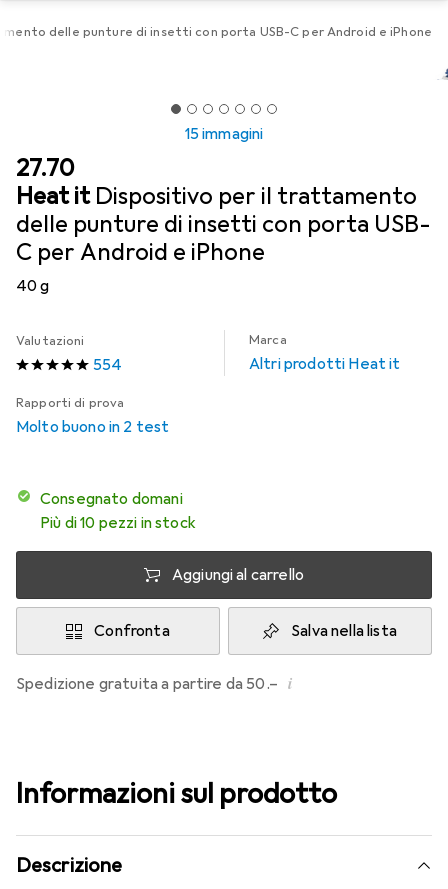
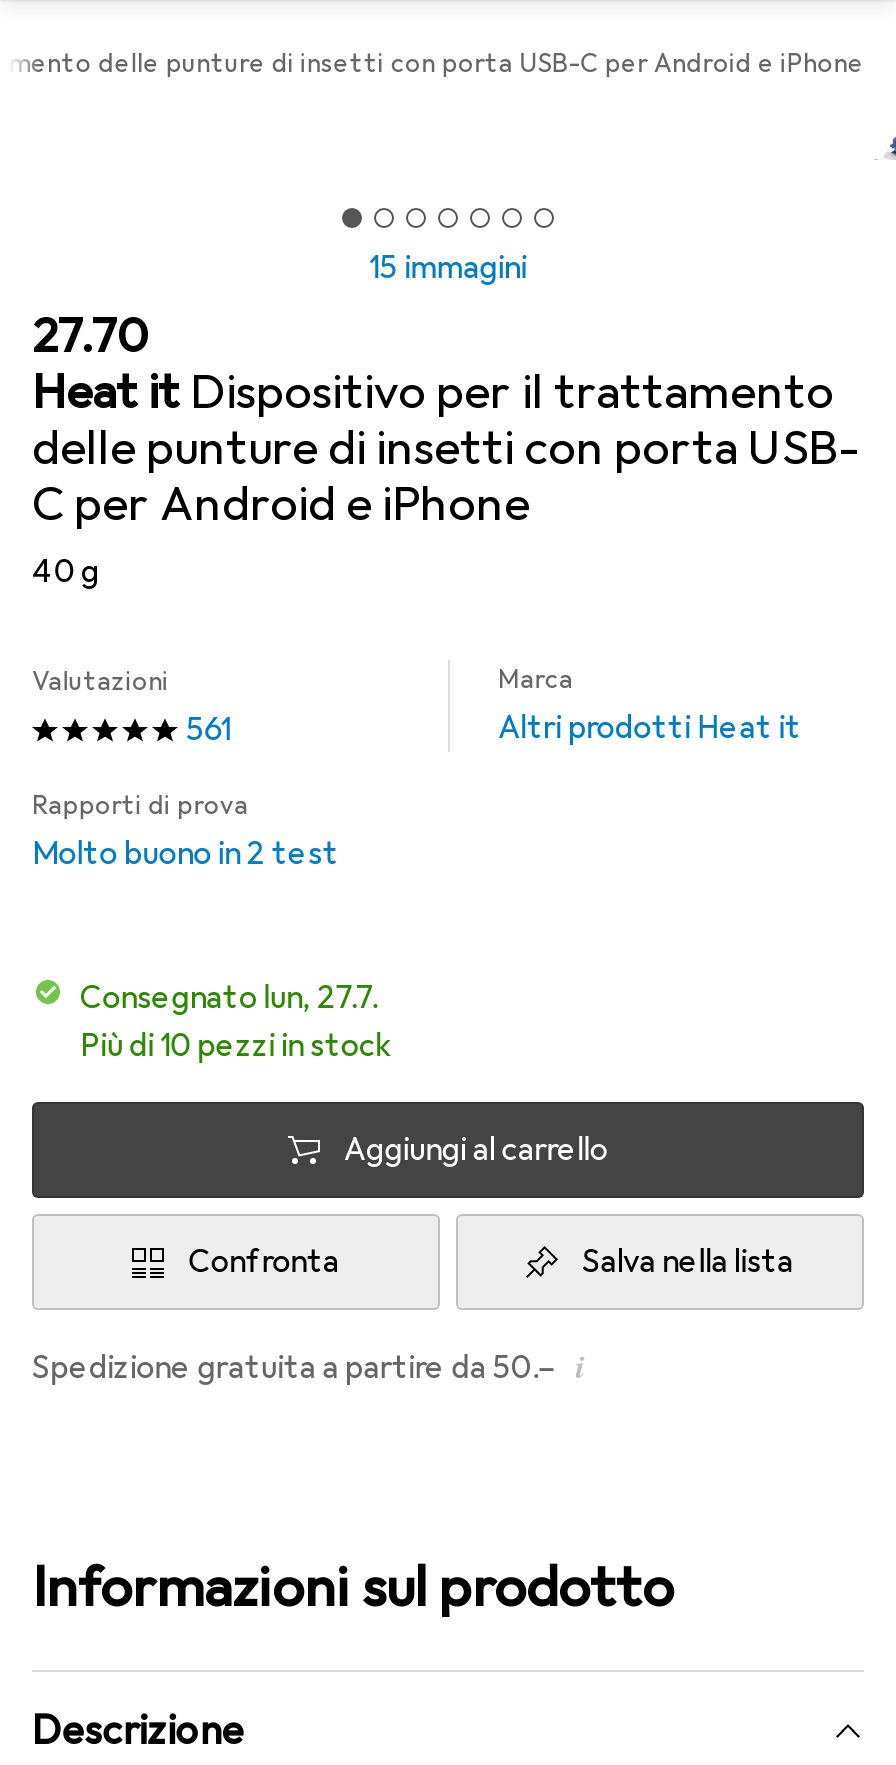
[93,355,122,375] 554 -> [186,710,231,750] 561
[51,489,183,509] Consegnato domani -> [102,978,379,1018] Consegnato lun, 27.7.

